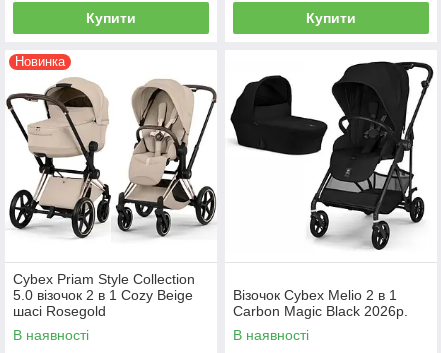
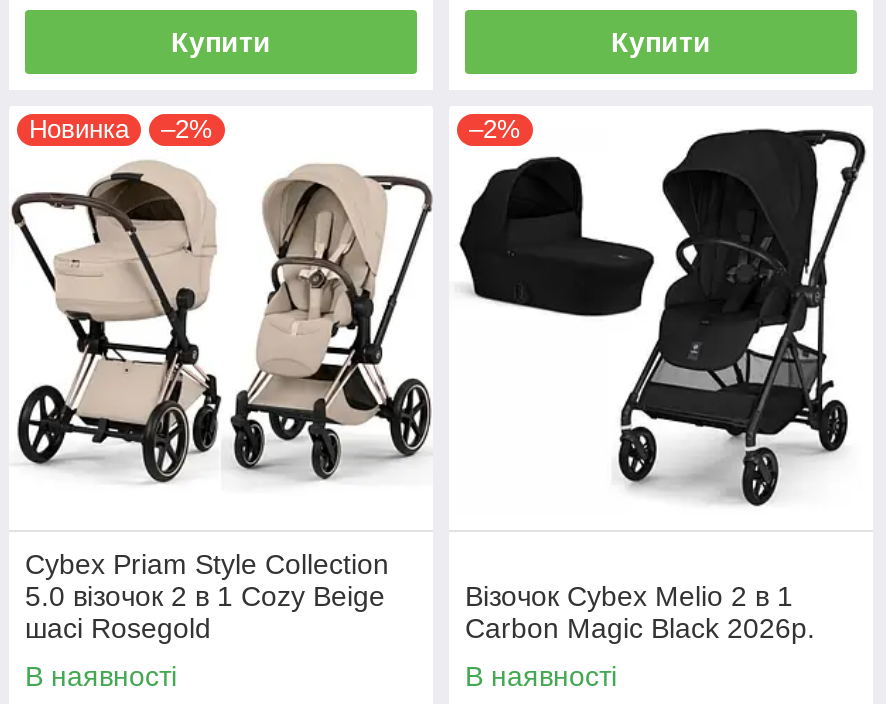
none -> [161,114,213,144] –2%
none -> [469,114,521,144] –2%

